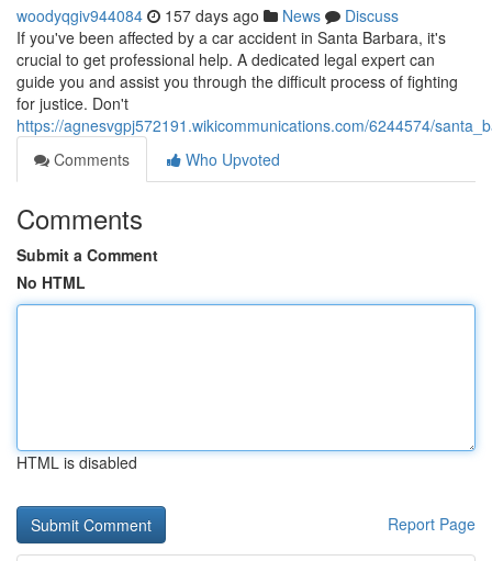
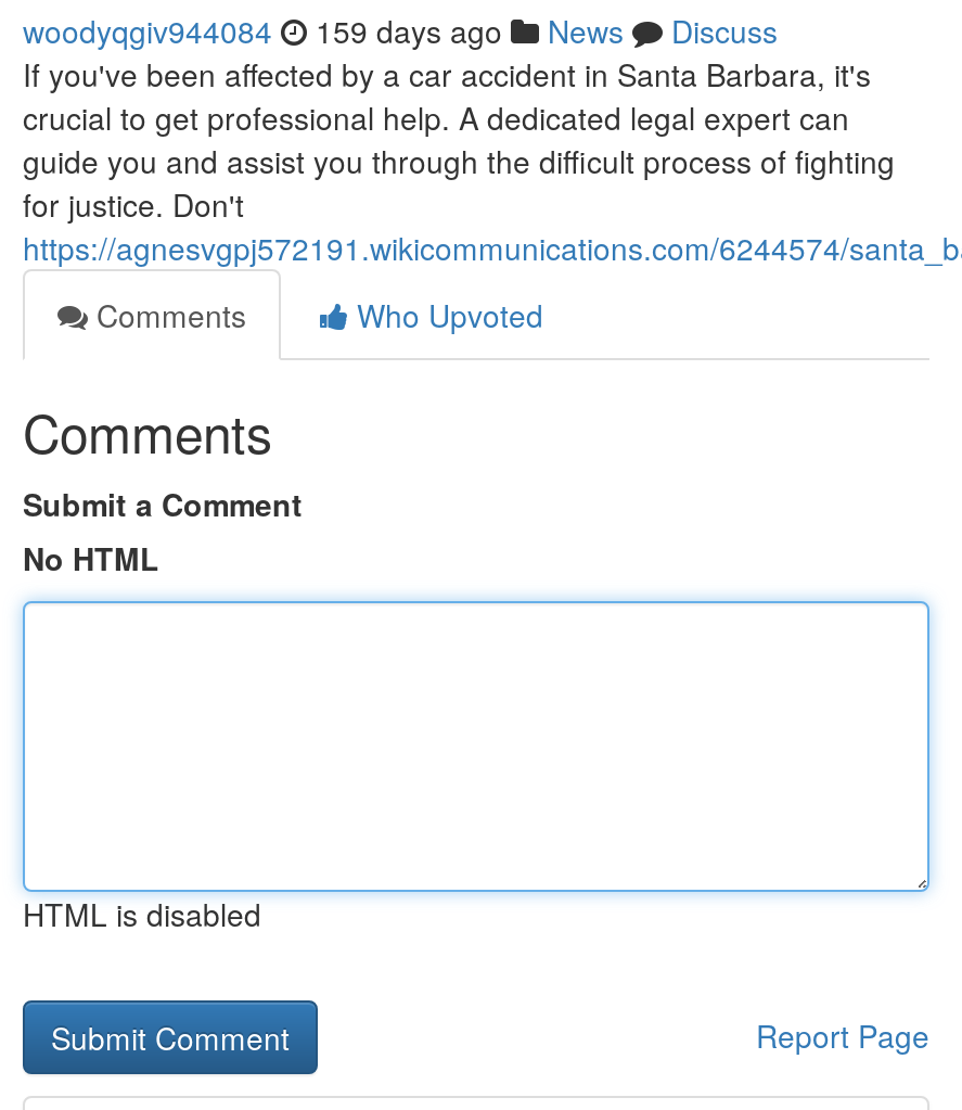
[16,4,399,26] woodyqgiv944084 157 days ago News Discuss -> [23,9,778,52] woodyqgiv944084 159 days ago News Discuss

